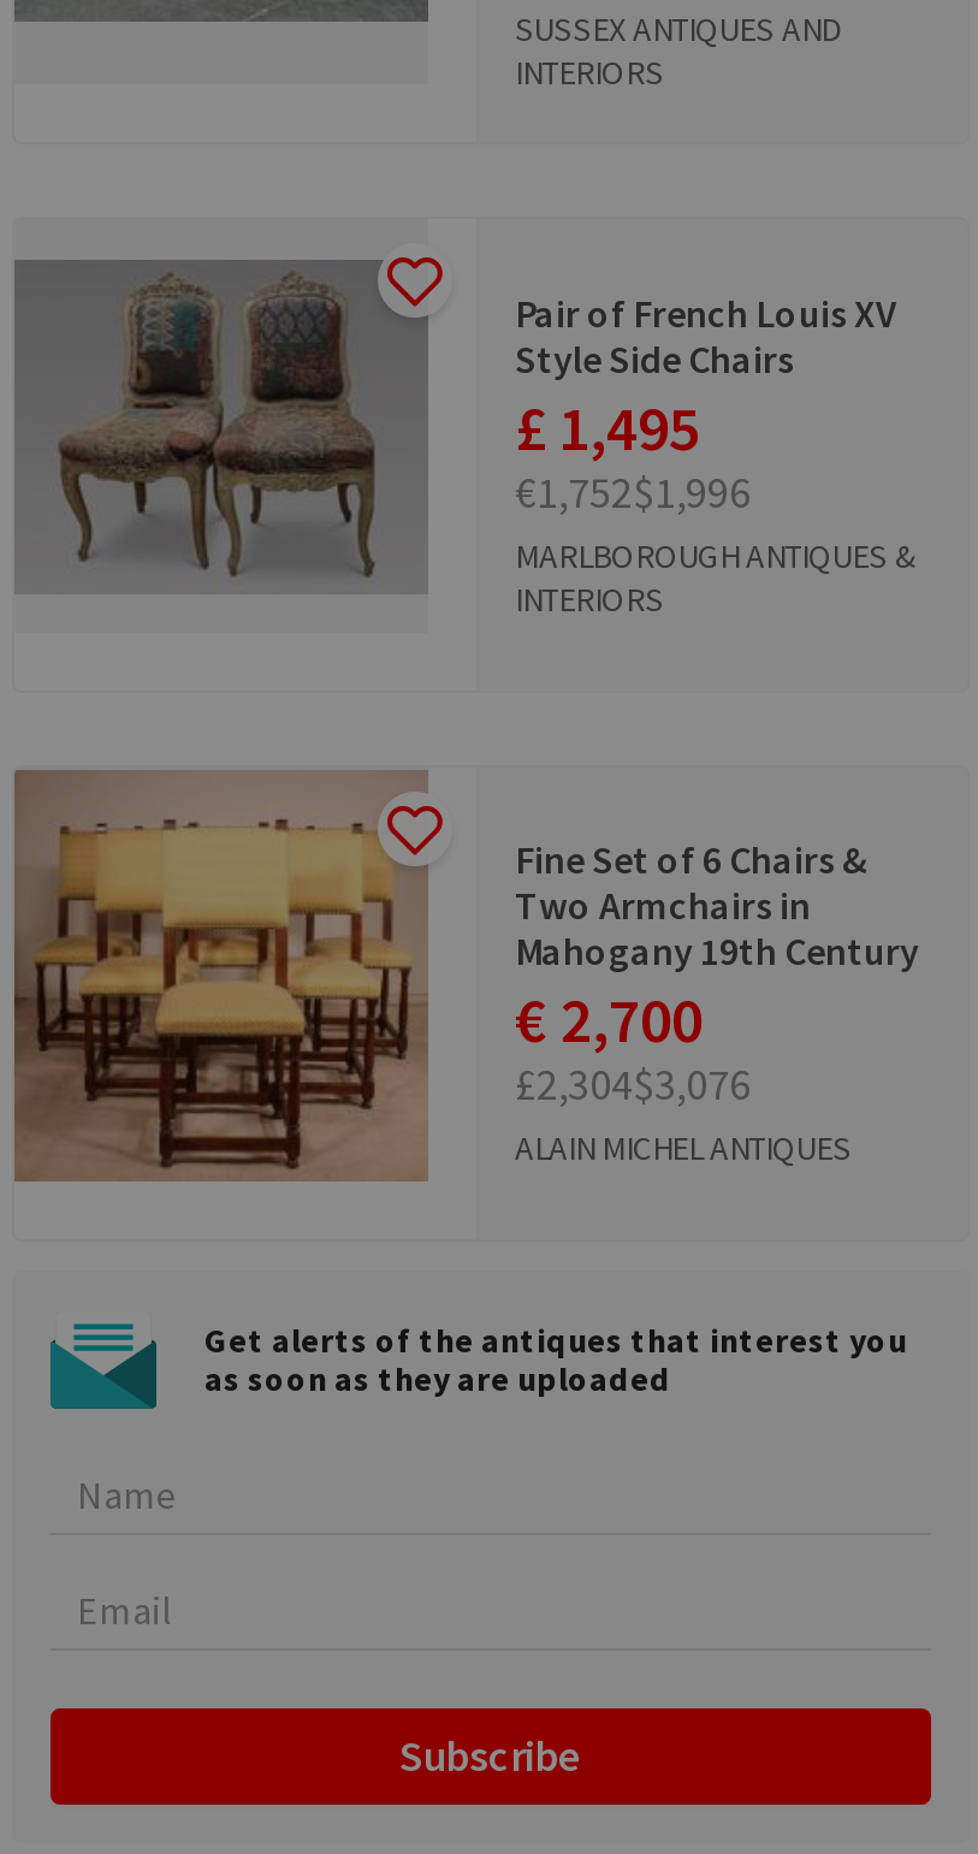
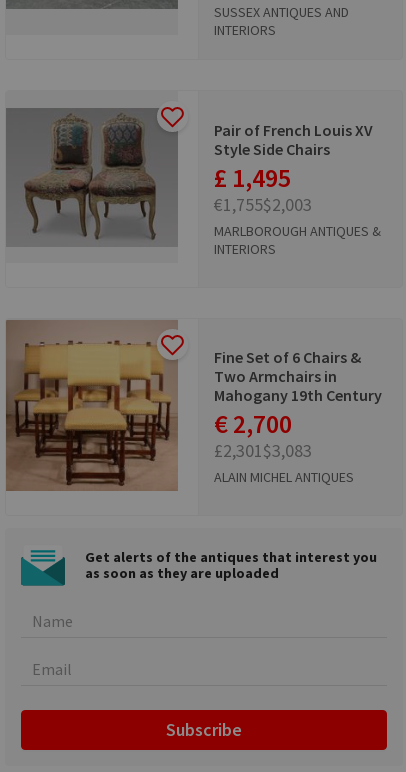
[515,463,751,519] €1,752$1,996 -> [214,192,312,215] €1,755$2,003
[515,1056,751,1112] £2,304$3,076 -> [214,439,312,462] £2,301$3,083

